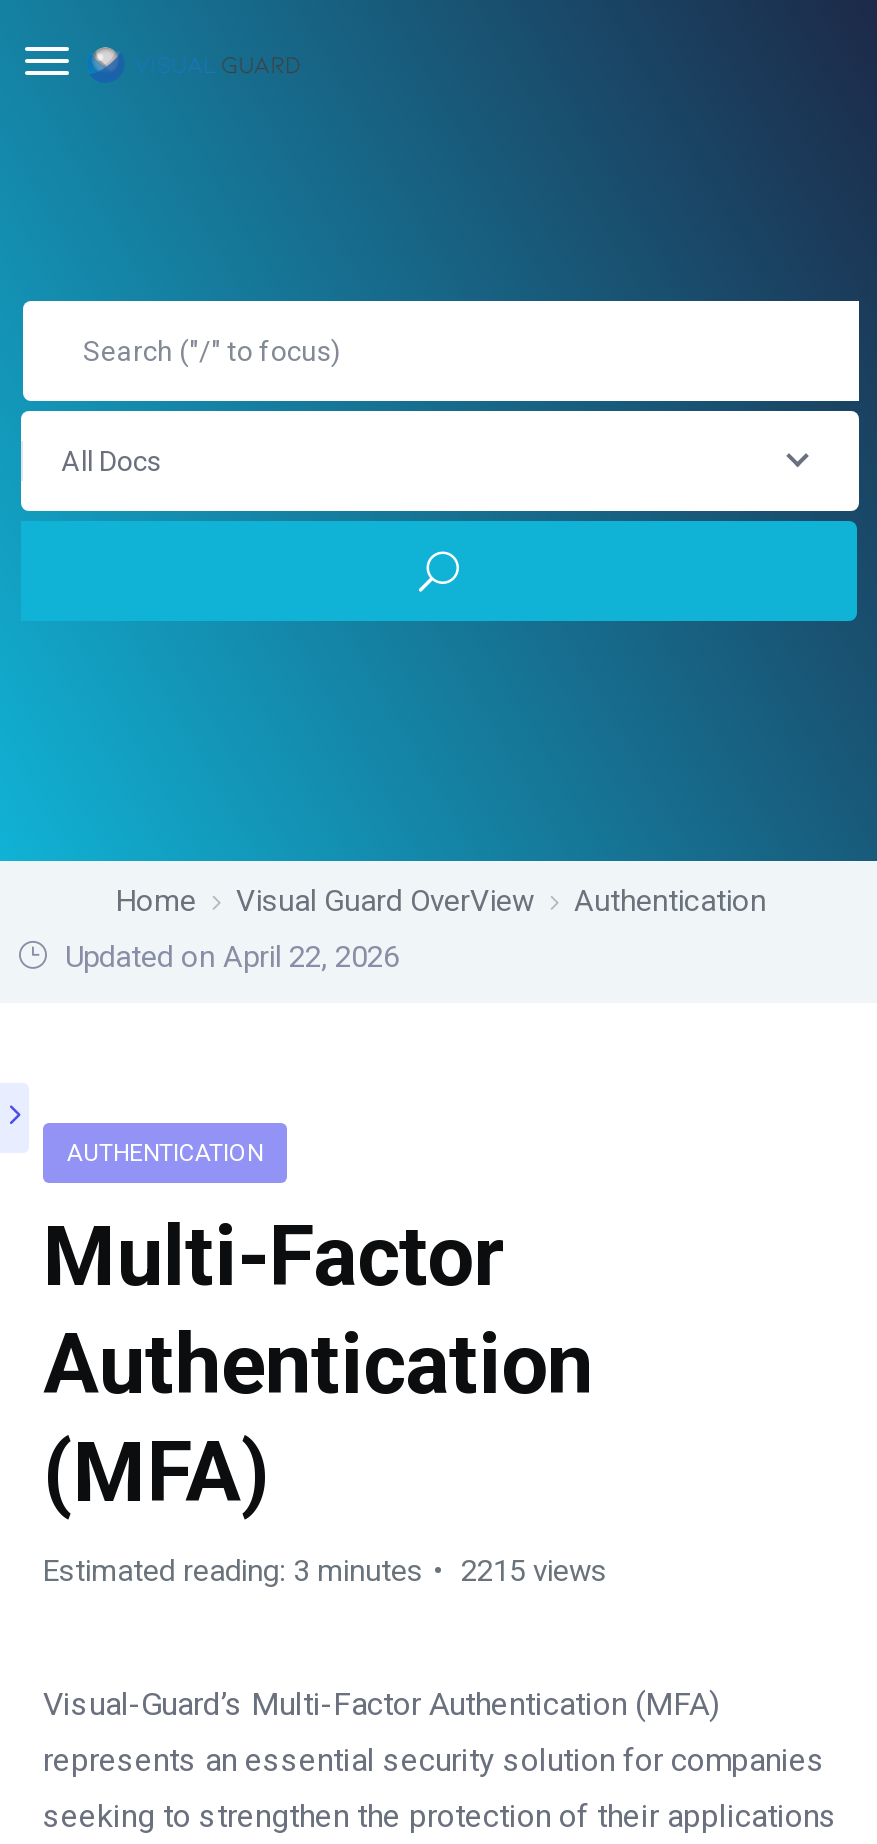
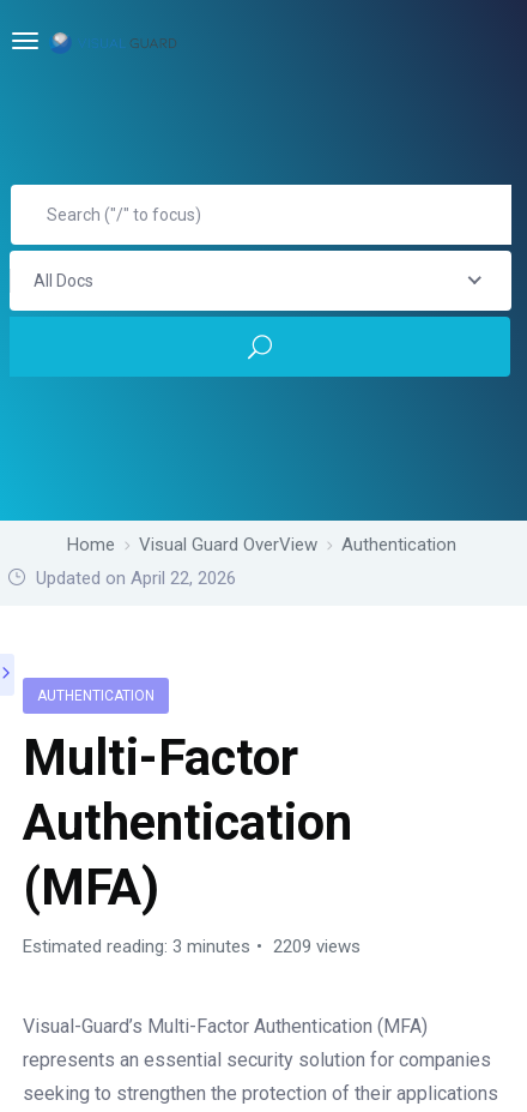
[43,1553,607,1589] Estimated reading: 3 minutes 2215 views -> [23,936,361,957] Estimated reading: 3 minutes 2209 views

